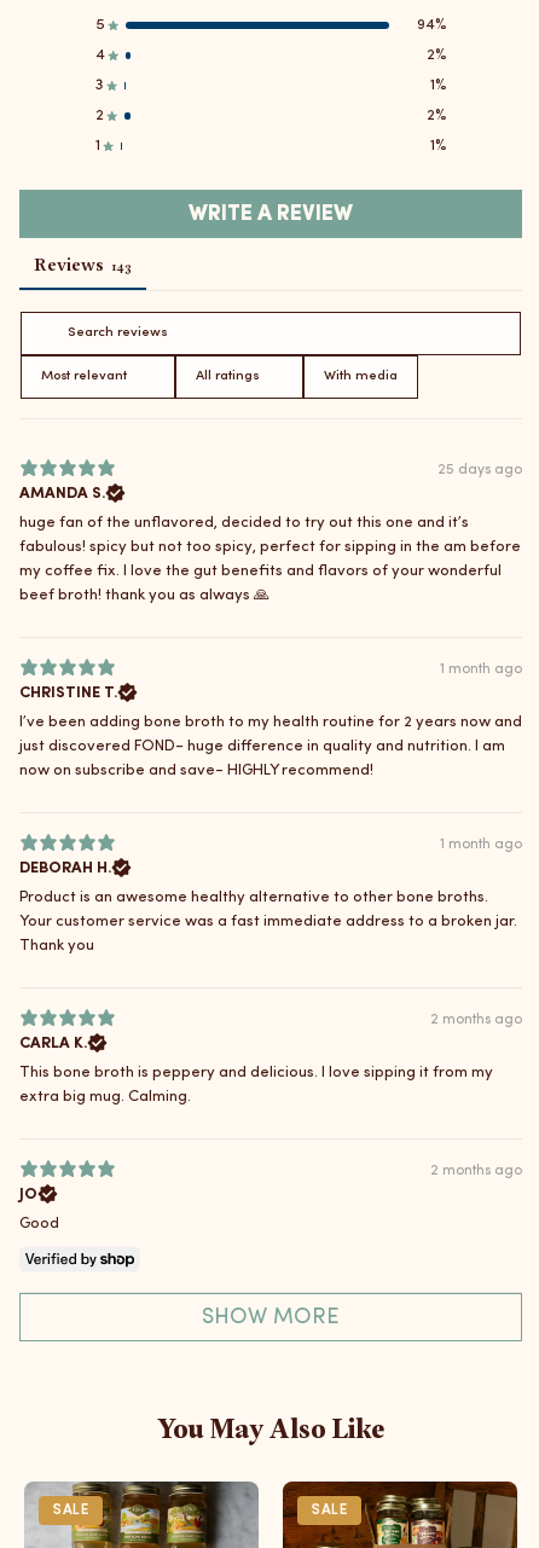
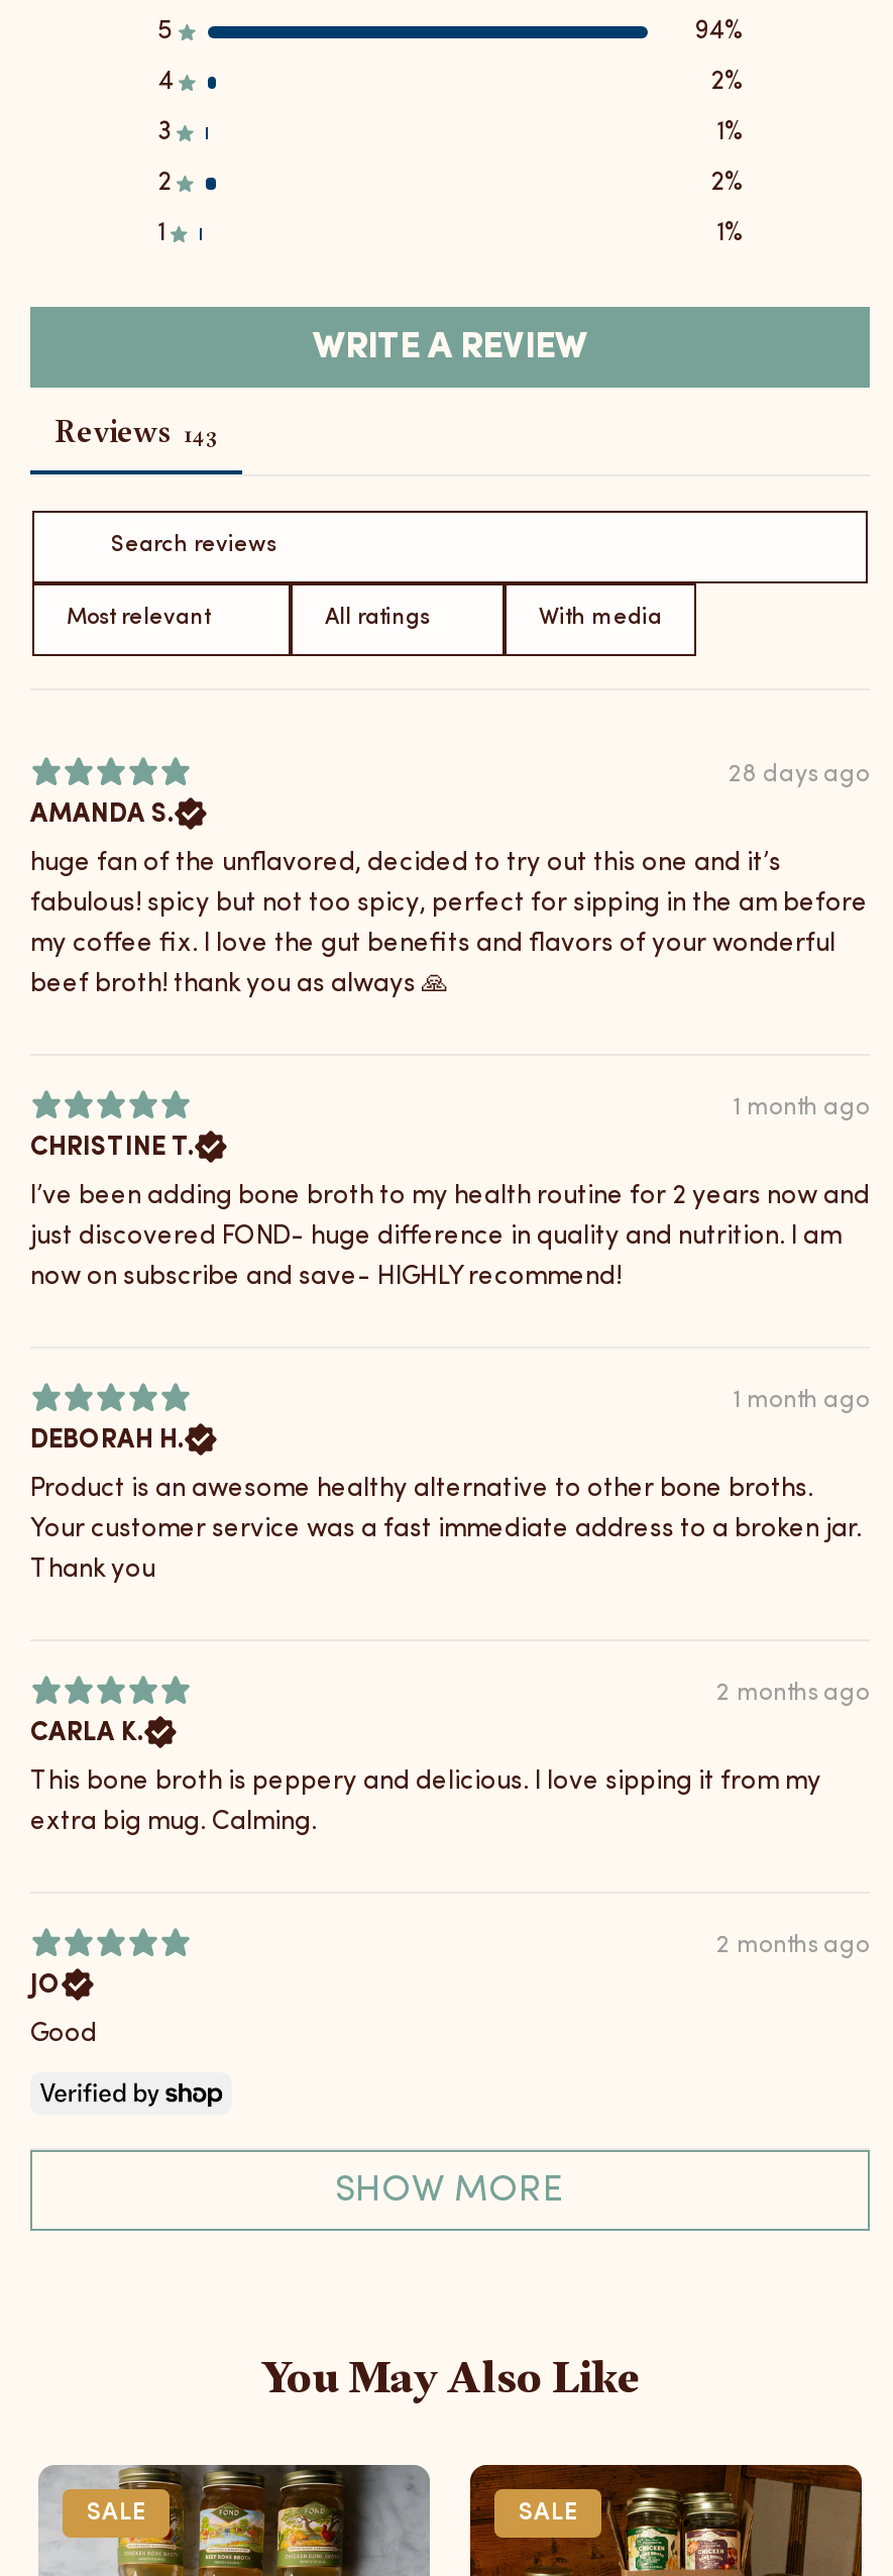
[437,463,522,478] 25 days ago -> [729,764,870,788] 28 days ago

